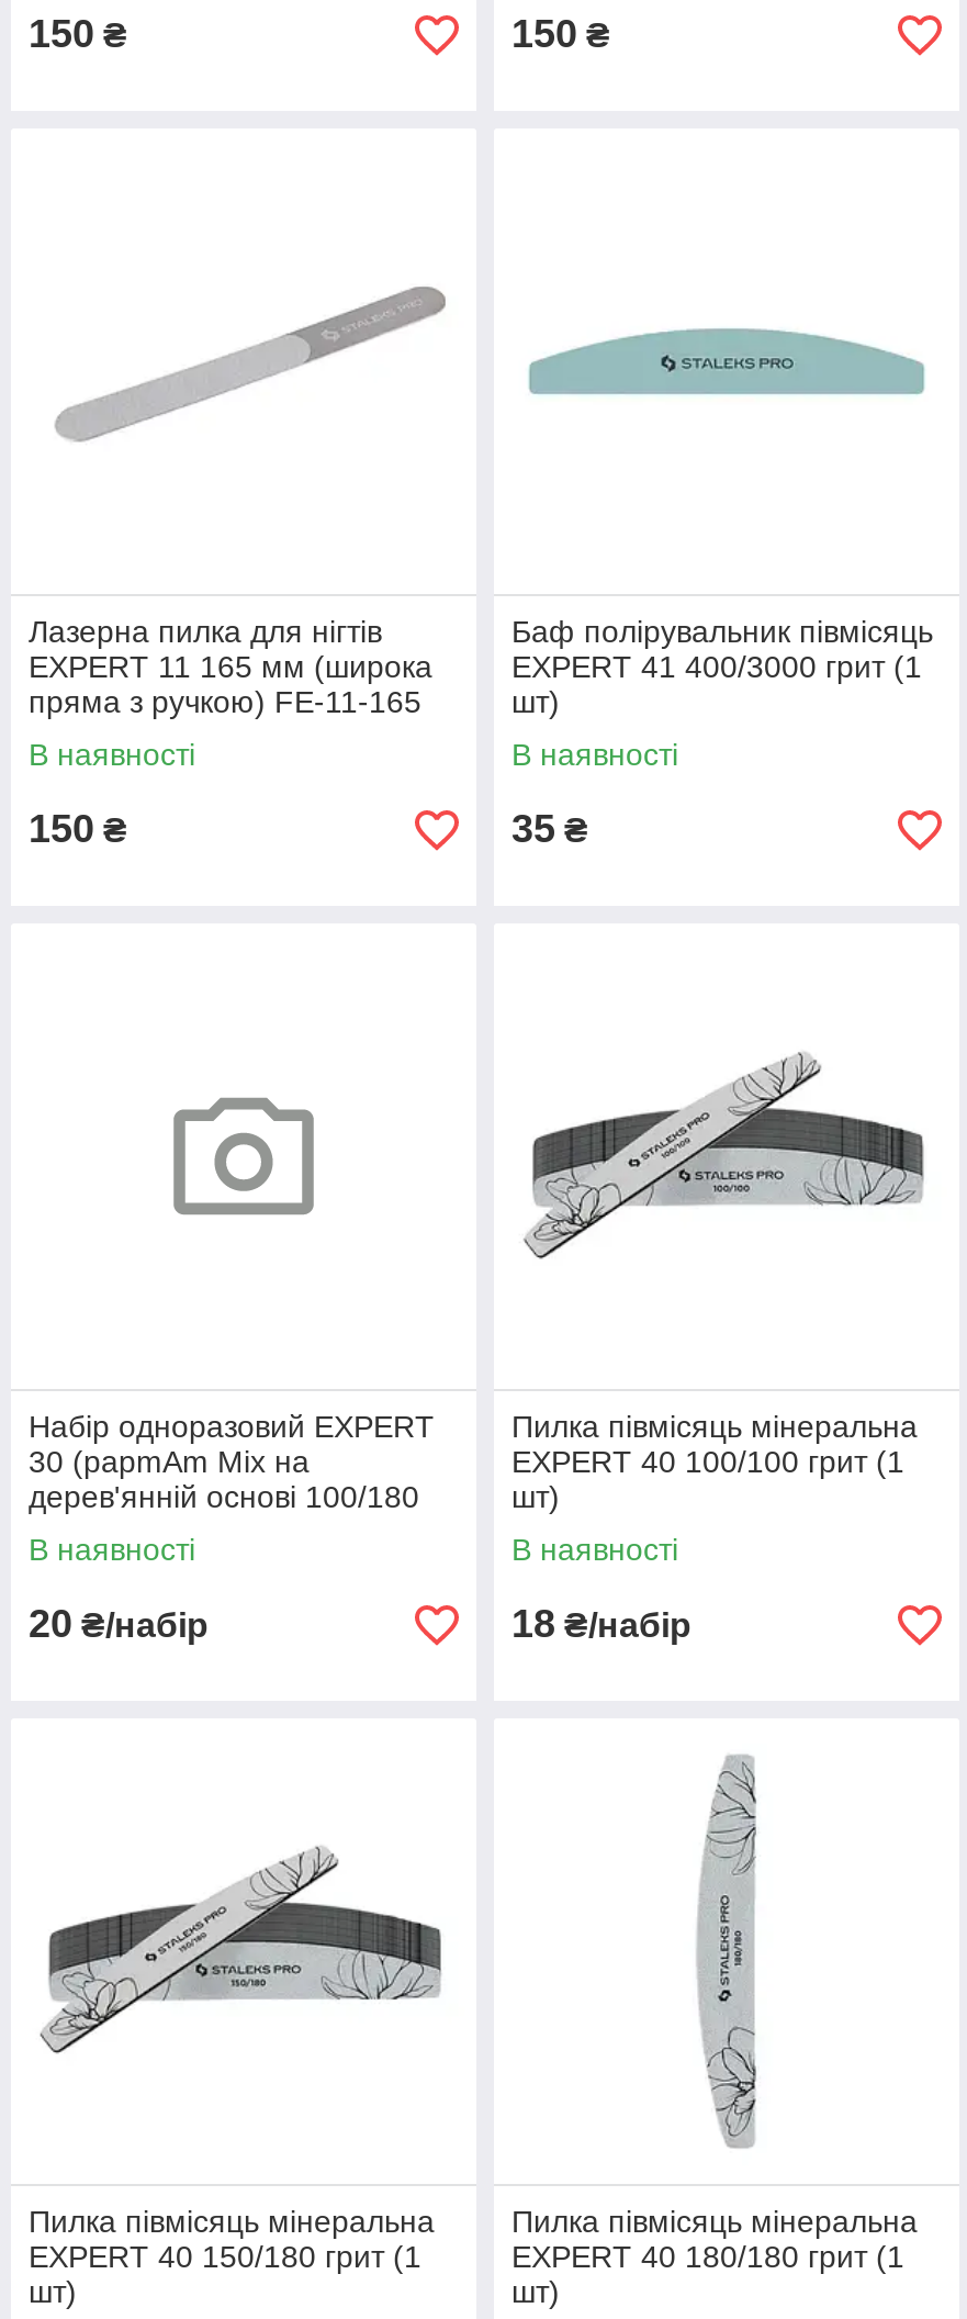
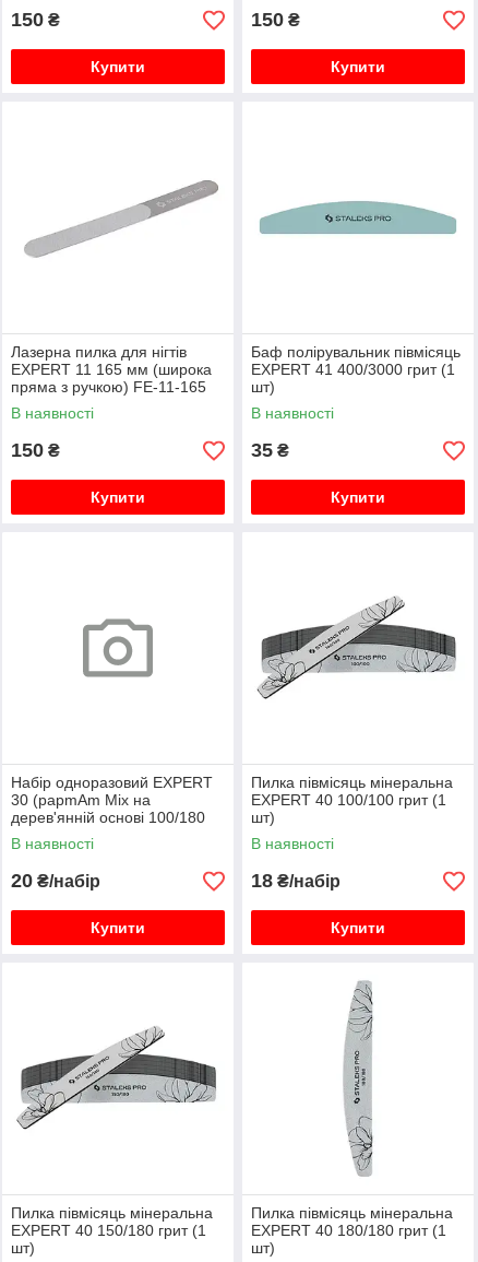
none -> [91,58,145,75] Купити
none -> [331,58,385,75] Купити
none -> [91,488,145,506] Купити
none -> [331,488,385,506] Купити
none -> [91,919,145,936] Купити
none -> [331,919,385,936] Купити

